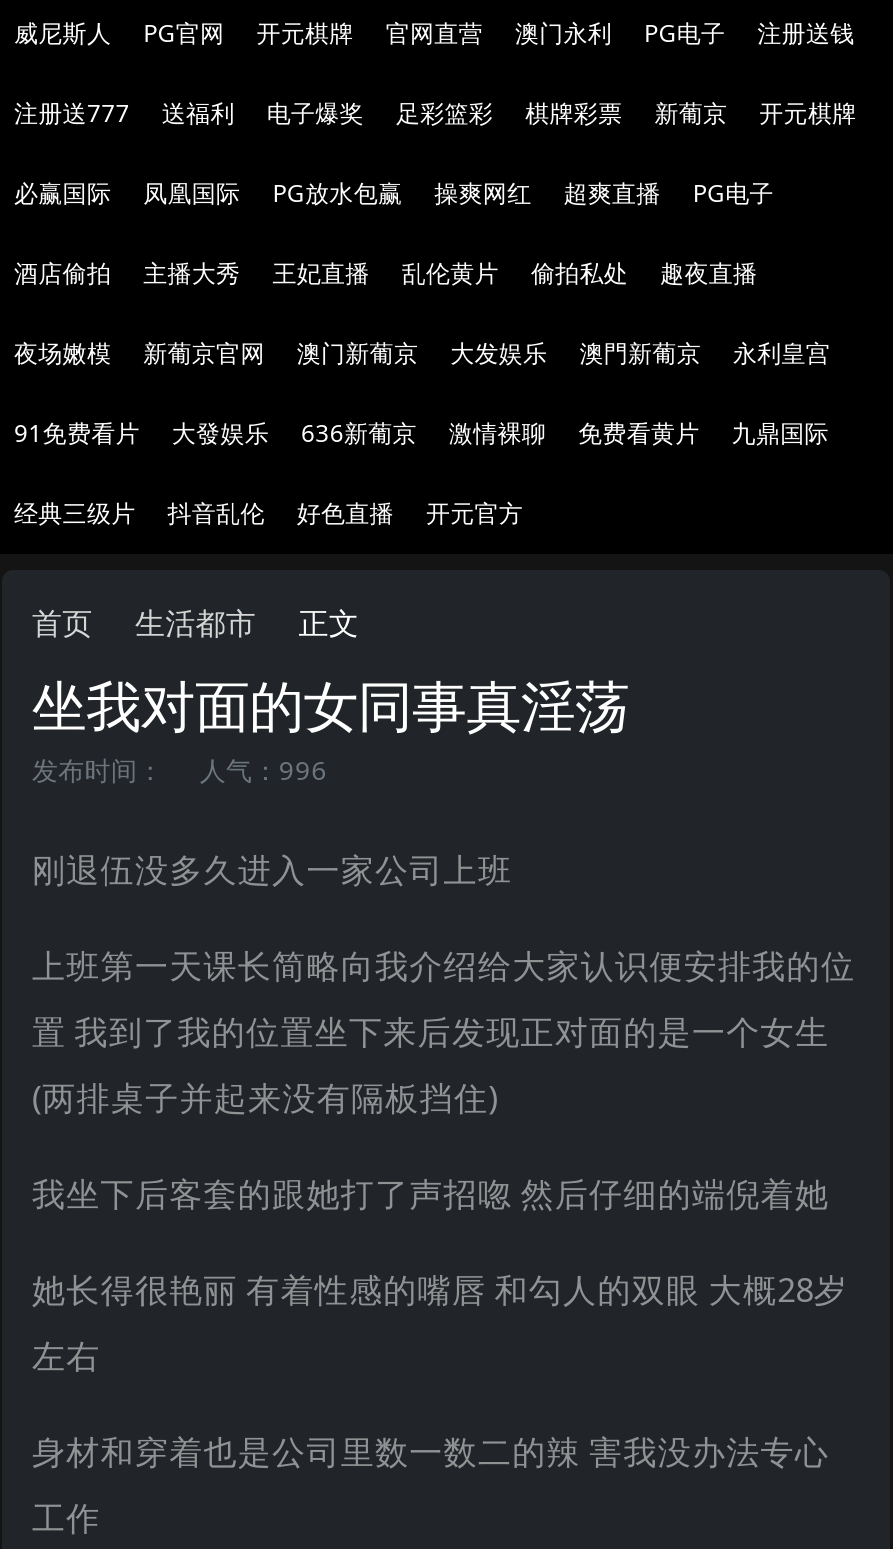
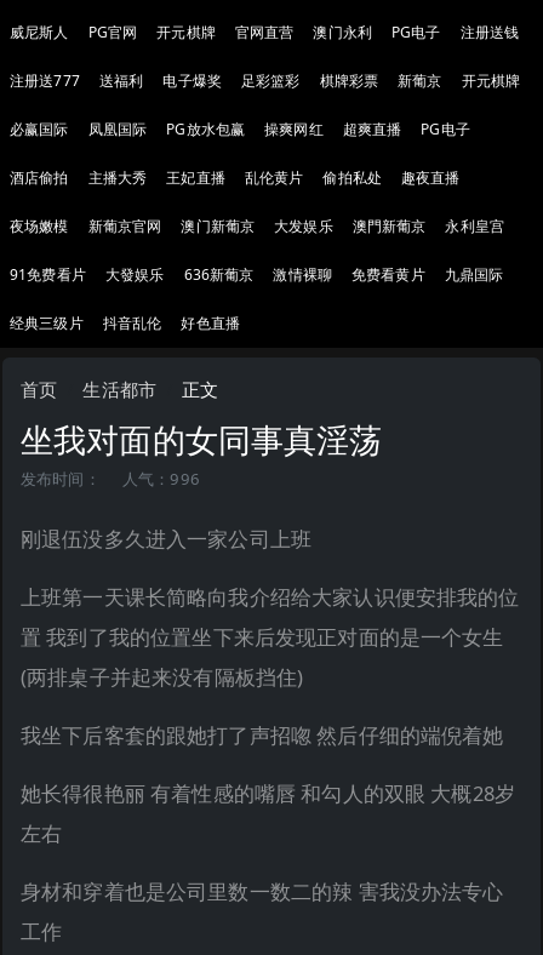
[426,496,523,530] 开元官方 -> none

